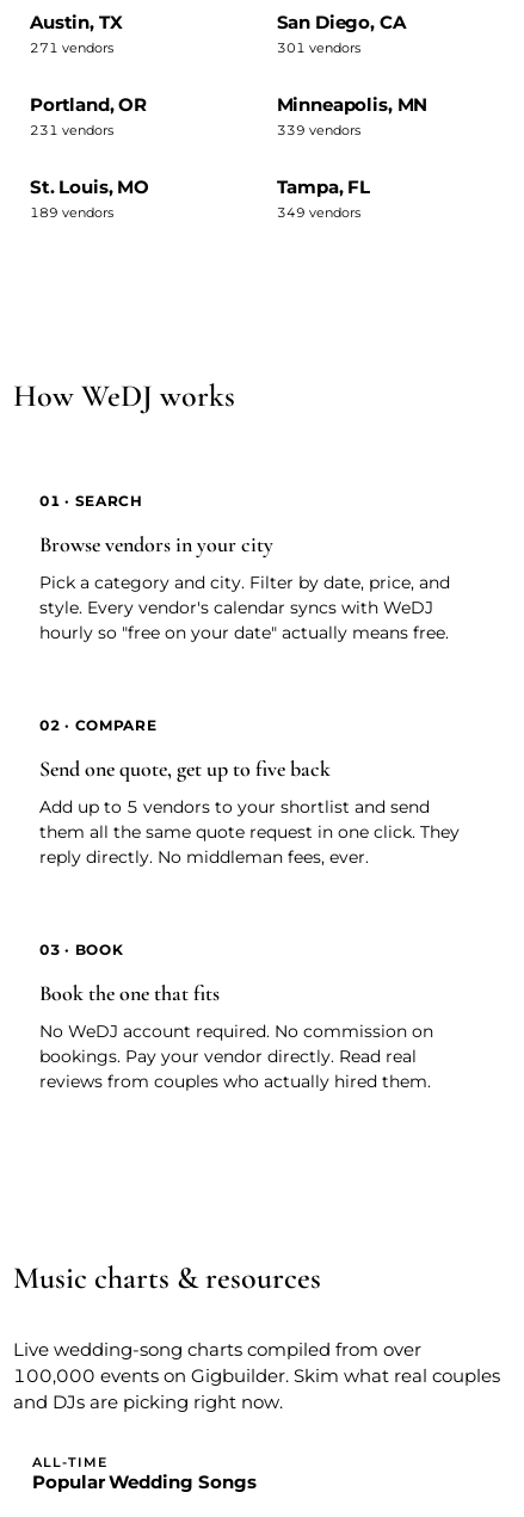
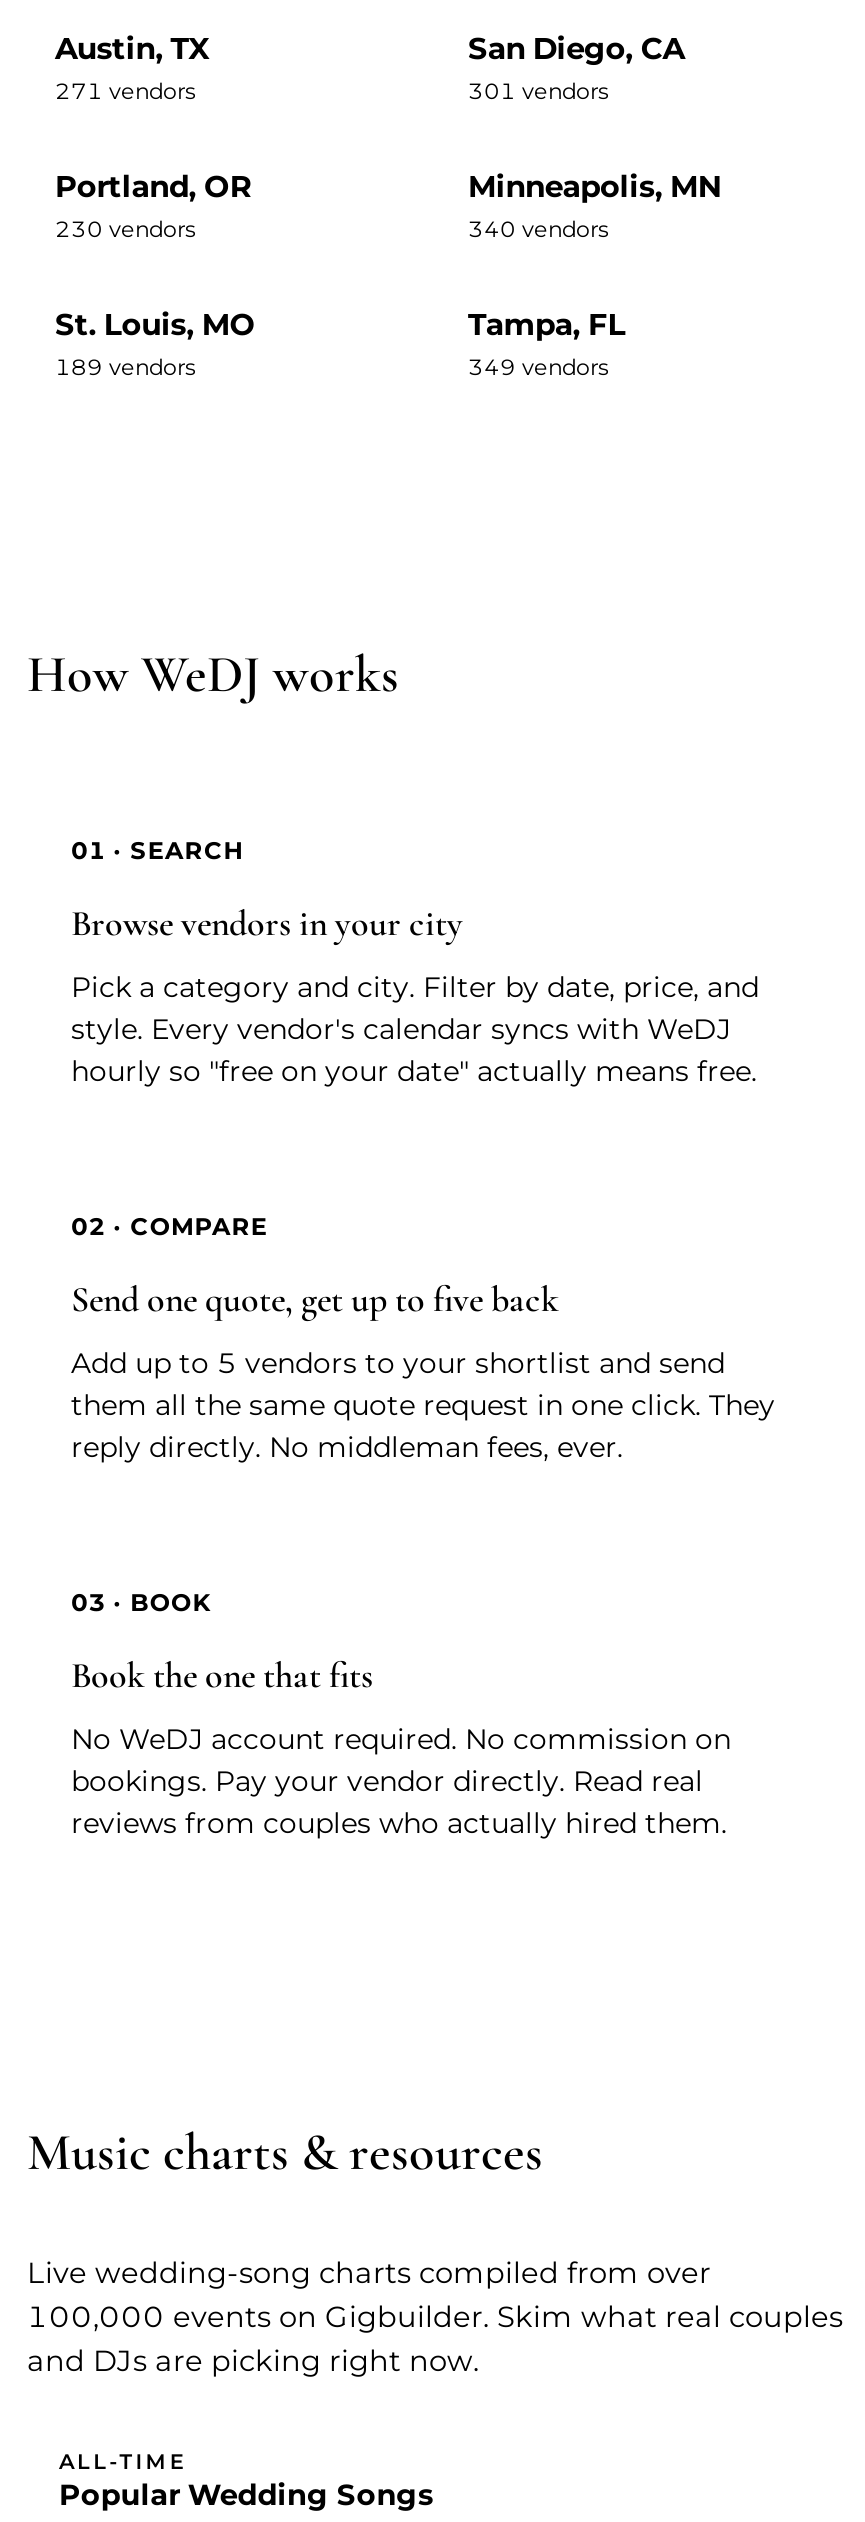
[30,122,113,138] 231 vendors -> [55,215,195,243] 230 vendors
[276,122,360,138] 339 vendors -> [468,215,608,243] 340 vendors

